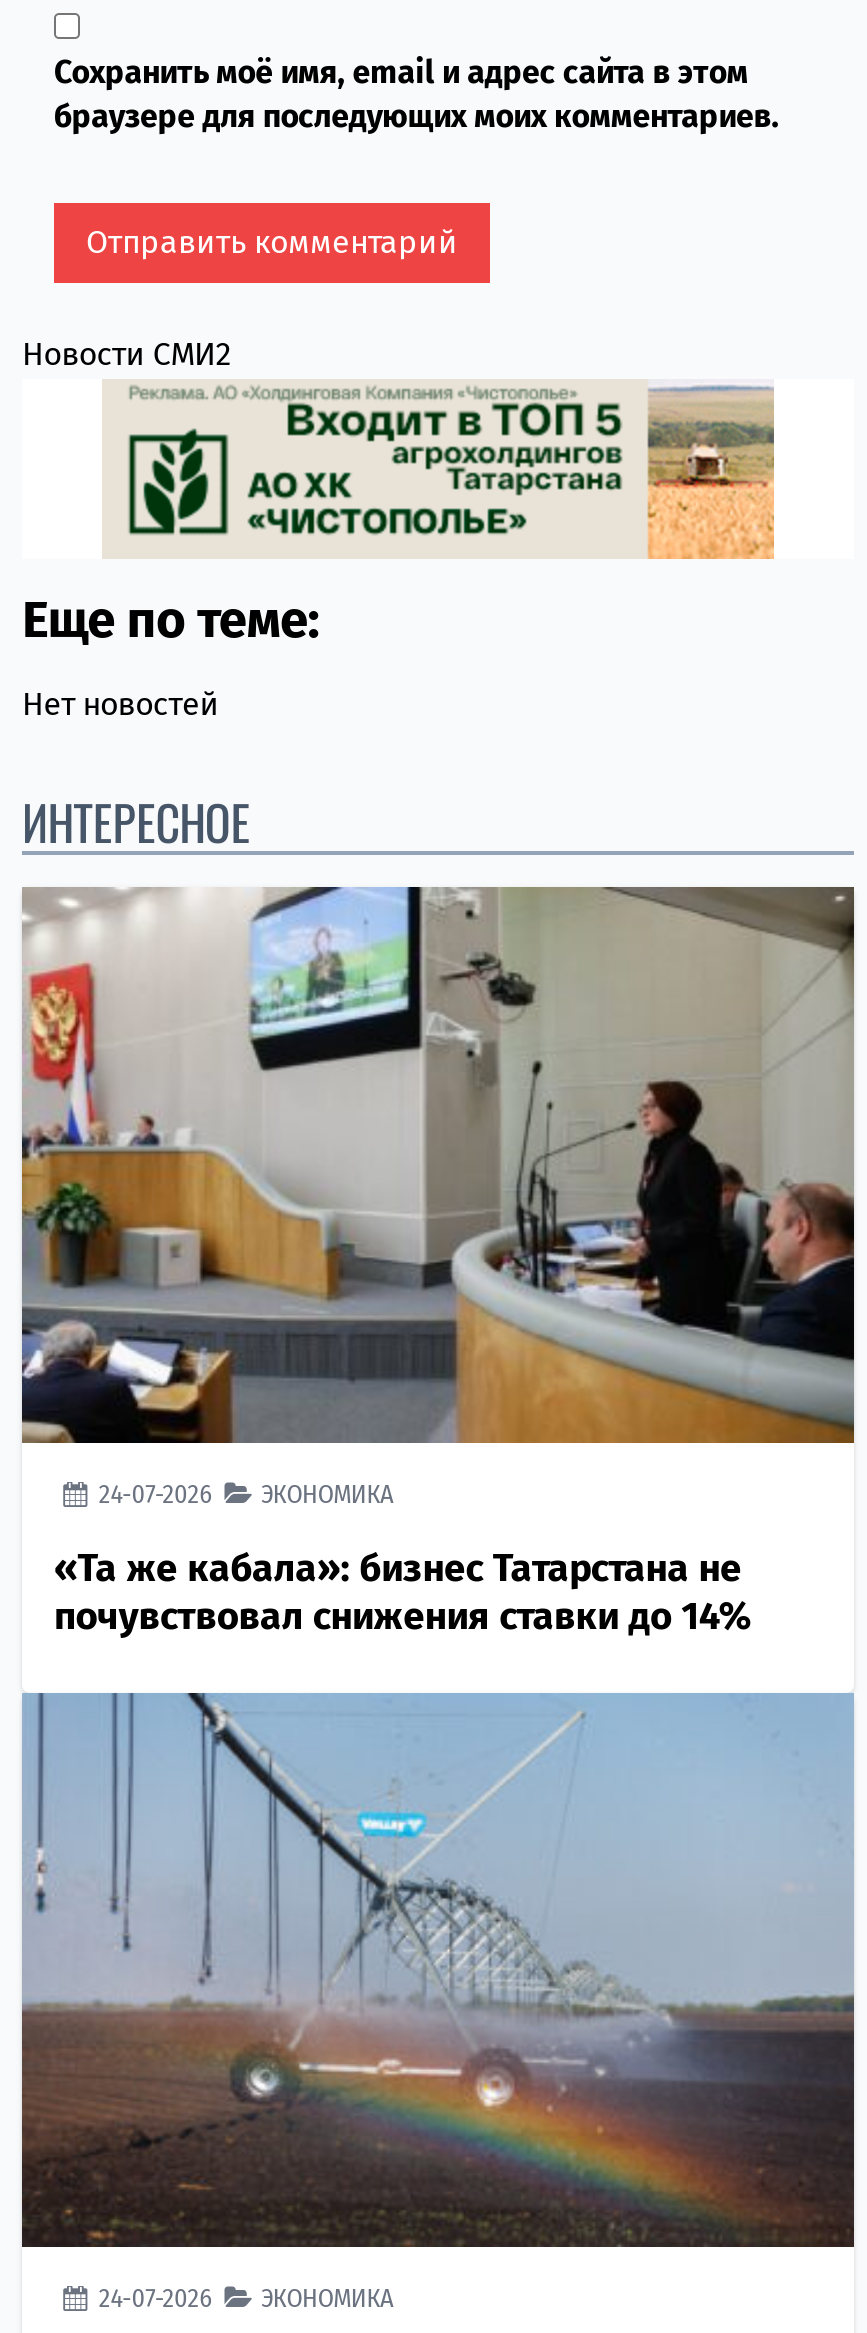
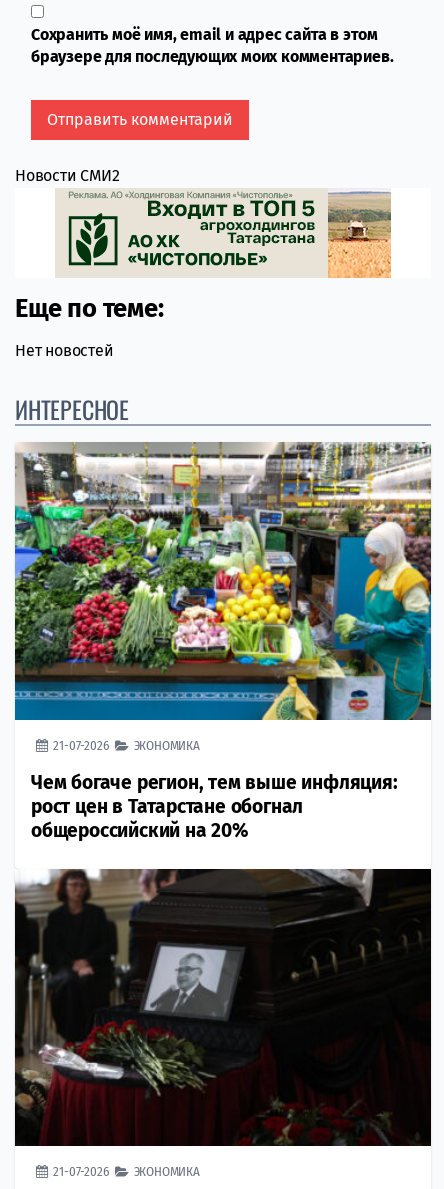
[20,885,856,1508] [image] | 24-07-2026 ЭКОНОМИКА -> [14,441,432,752] [image] | 21-07-2026 ЭКОНОМИКА
[54,1544,750,1638] «Та же кабала»: бизнес Татарстана не | почувствовал снижения ставки до 14% -> [31,770,398,841] Чем богаче регион, тем выше инфляция: | рост цен в Татарстане обогнал | общероссийский на 20%
[20,1693,854,2313] [image] | 24-07-2026 ЭКОНОМИКА -> [14,868,432,1179] [image] | 21-07-2026 ЭКОНОМИКА

